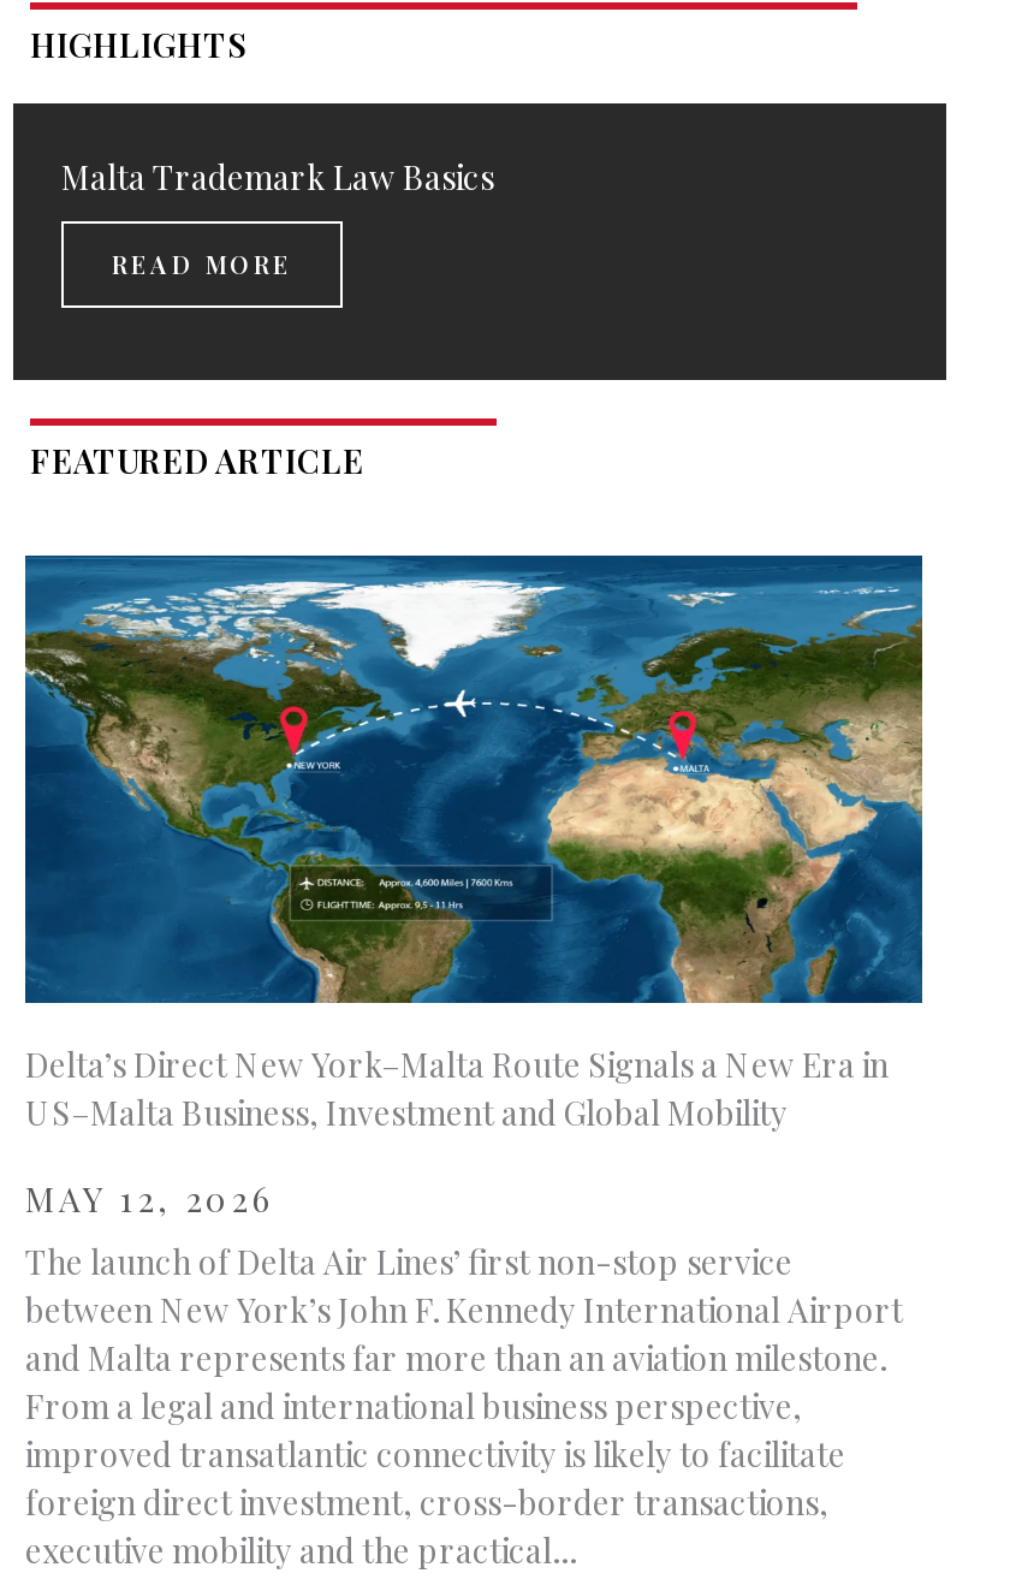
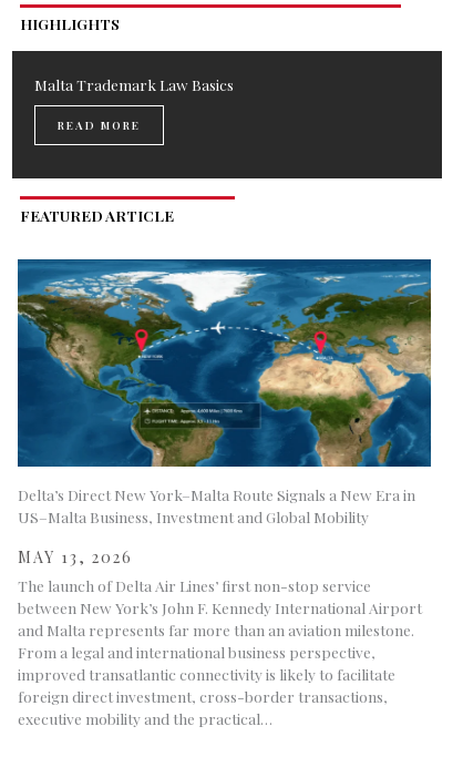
[25,1176,275,1222] MAY 12, 2026 -> [18,546,133,567] MAY 13, 2026

